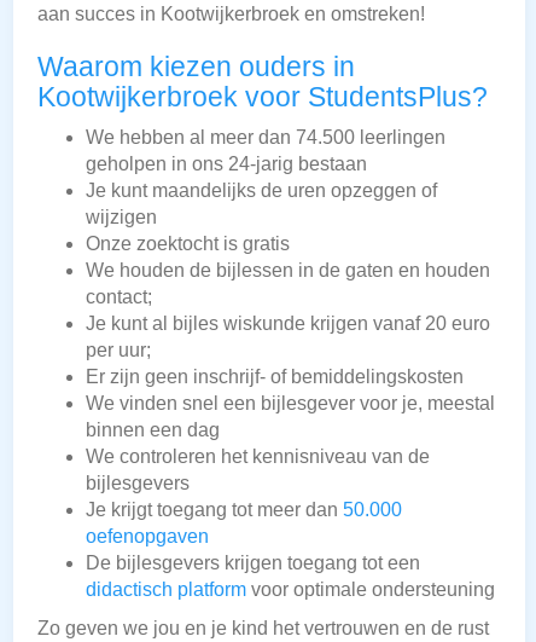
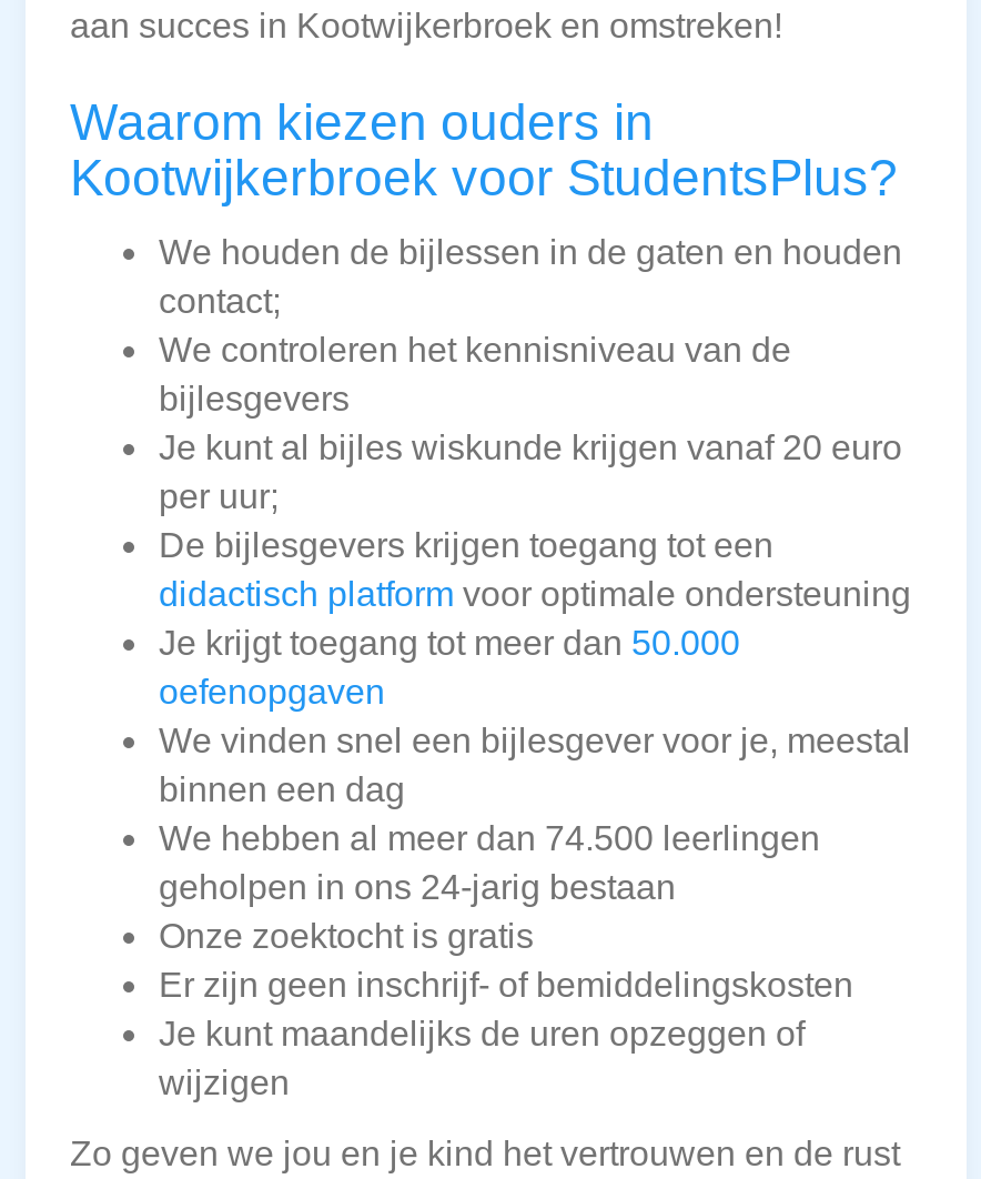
moved [86,127,445,174] -> [159,820,820,907]: We hebben al meer dan 74.500 leerlingen | geholpen in ons 24-jarig bestaan
moved [86,181,437,228] -> [159,1015,805,1102]: Je kunt maandelijks de uren opzeggen of | wijzigen
moved [86,234,290,254] -> [159,918,534,955]: Onze zoektocht is gratis
moved [86,260,490,361] -> [159,234,902,516]: We houden de bijlessen in de gaten en houden | contact; | Je kunt al bijles wiskunde krijgen vanaf 20 euro | per uur;
moved [86,367,464,387] -> [159,967,853,1004]: Er zijn geen inschrijf- of bemiddelingskosten
moved [86,393,495,600] -> [159,331,911,809]: We vinden snel een bijlesgever voor je, meestal | binnen een dag | We controleren het kennisniveau van de | bijlesgevers | Je krijgt toegang tot meer dan 50.000 | oefenopgaven | De bijlesgevers krijgen toegang tot een | didactisch platform voor optimale ondersteuning

